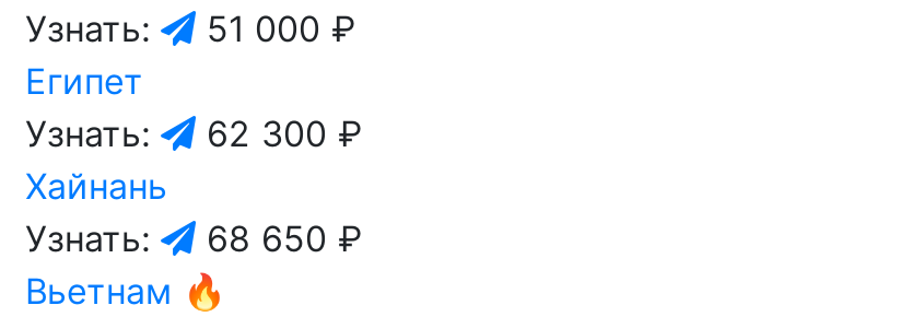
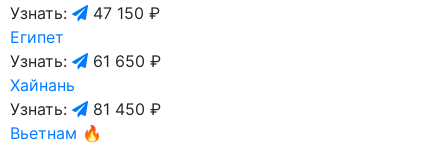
[25,7,355,50] Узнать: 51 000 ₽ -> [10,3,160,23] Узнать: 47 150 ₽
[25,111,362,155] Узнать: 62 300 ₽ -> [10,51,161,71] Узнать: 61 650 ₽
[25,216,362,260] Узнать: 68 650 ₽ -> [10,99,161,119] Узнать: 81 450 ₽

